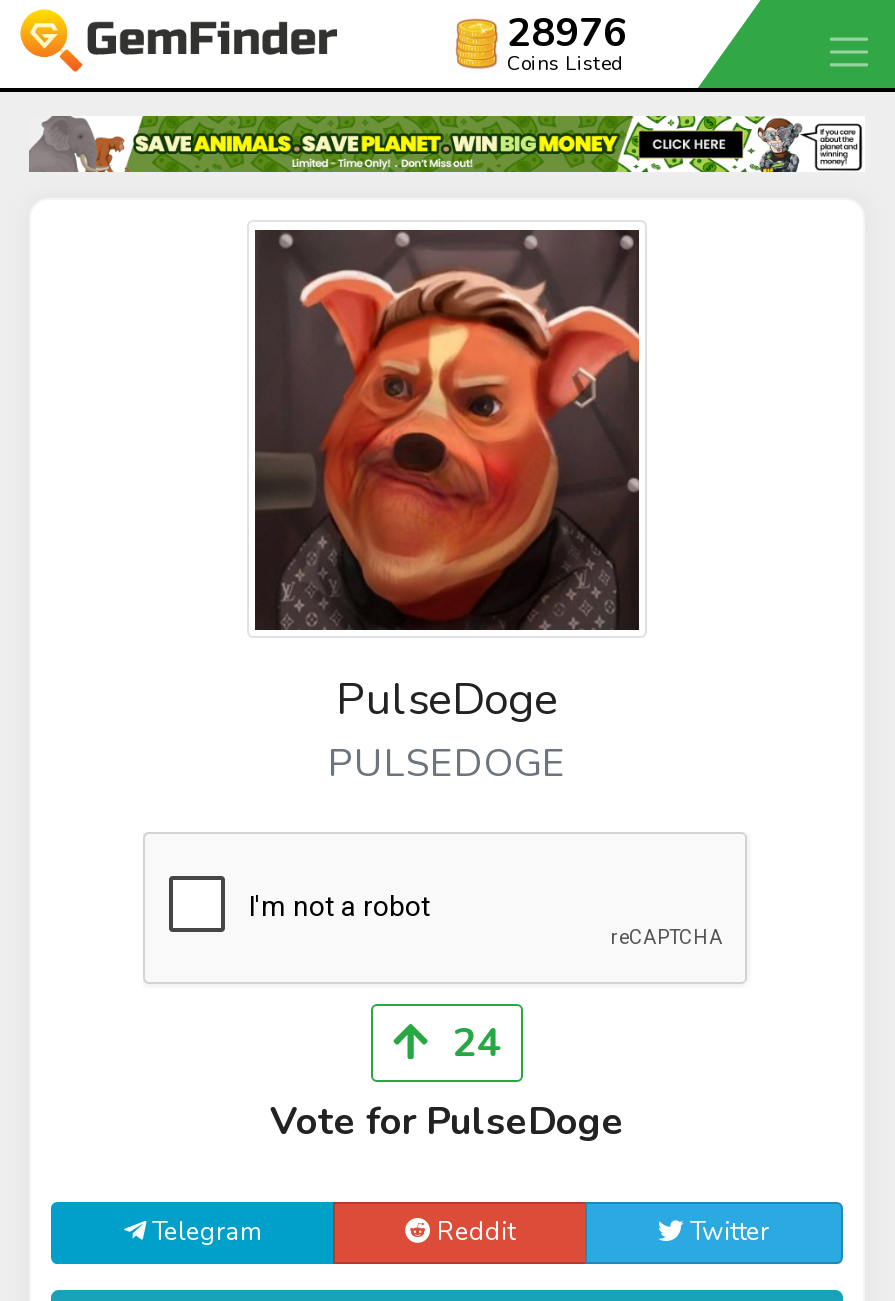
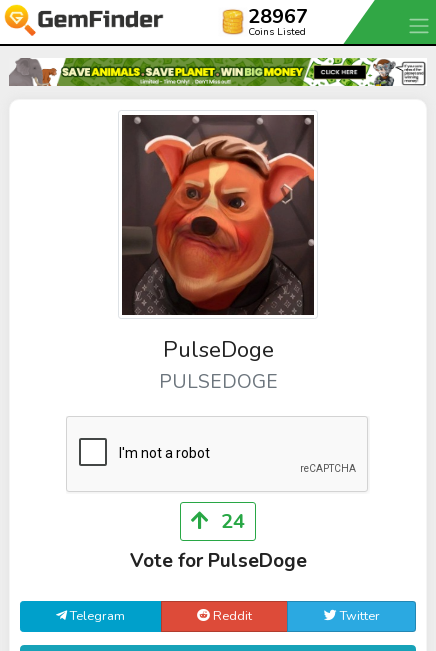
[507,6,627,60] 28976 -> [248,3,308,30] 28967

